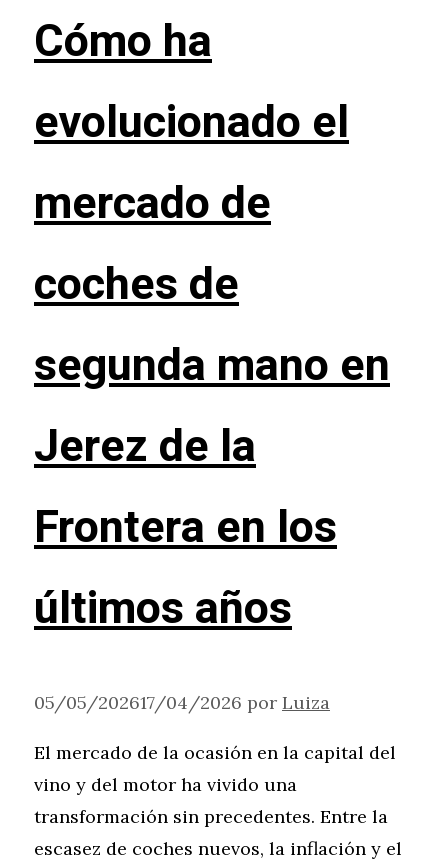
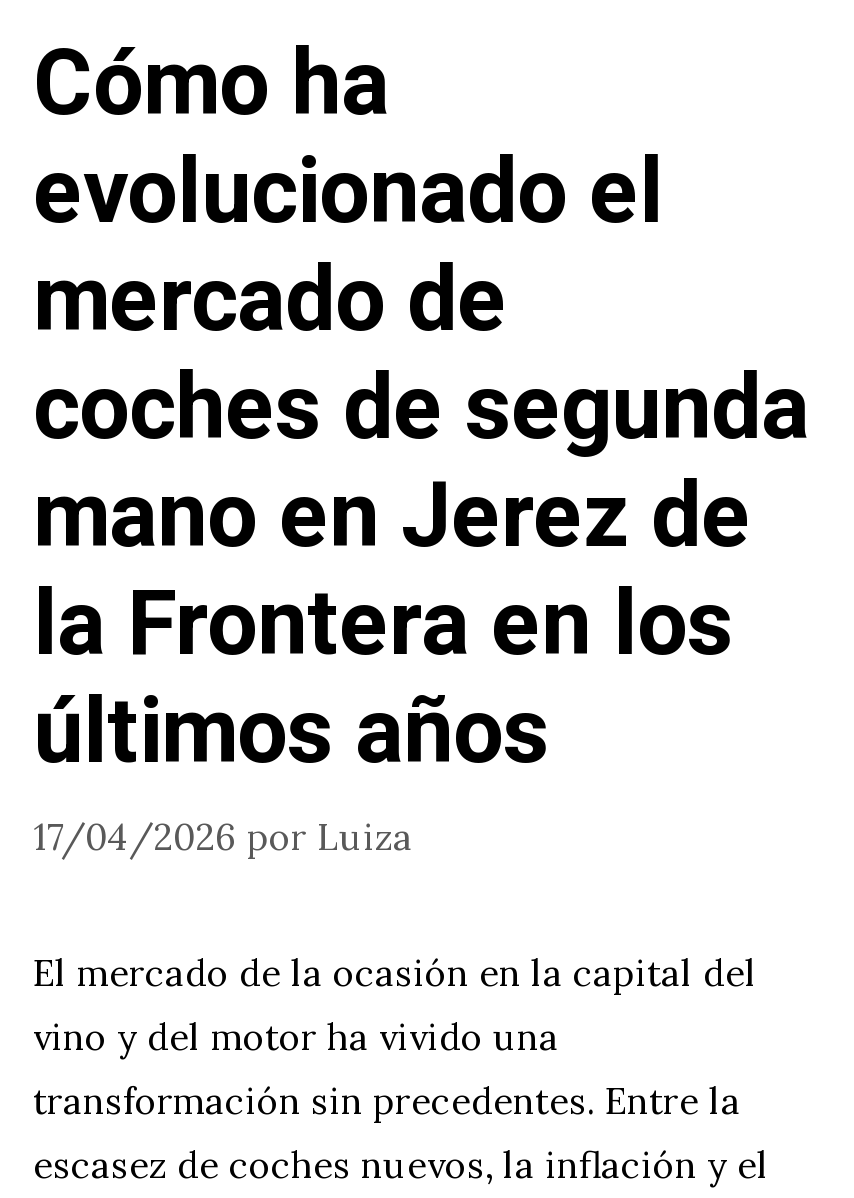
[34,691,330,714] 05/05/202617/04/2026 por Luiza -> [33,814,413,860] 17/04/2026 por Luiza

